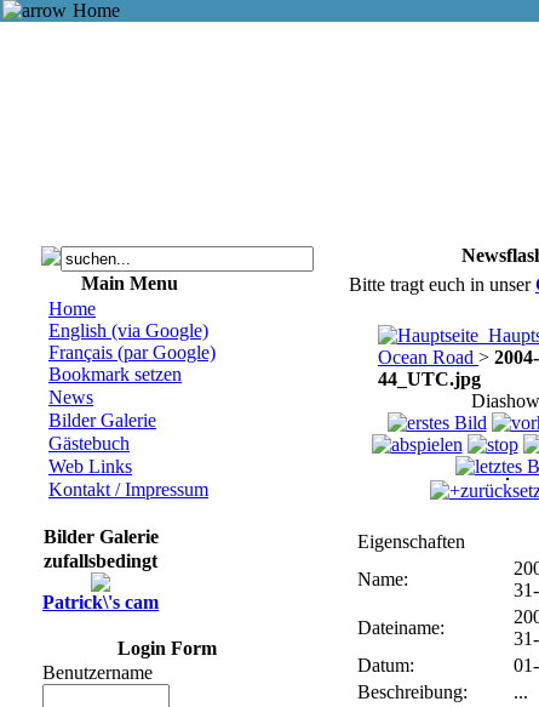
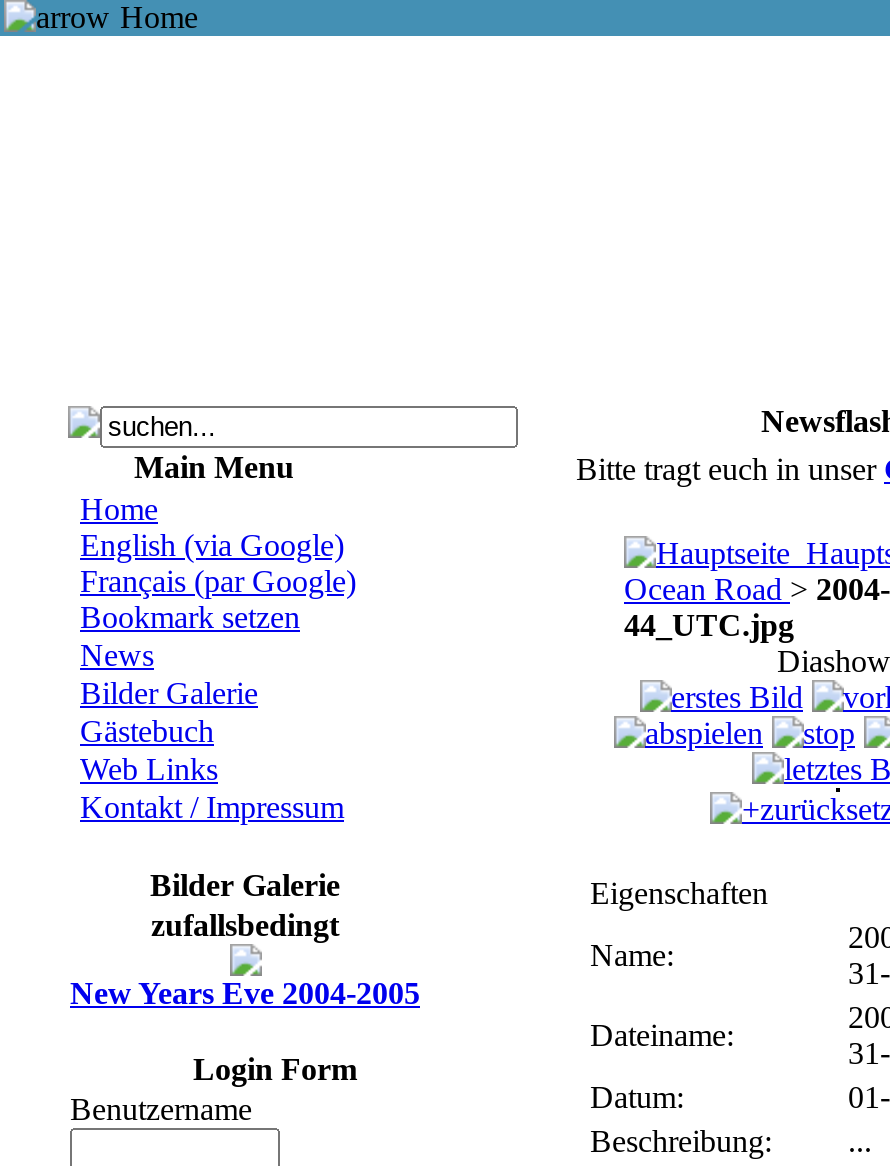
[42,592,159,612] Patrick\'s cam -> [70,976,420,1010] New Years Eve 2004-2005

